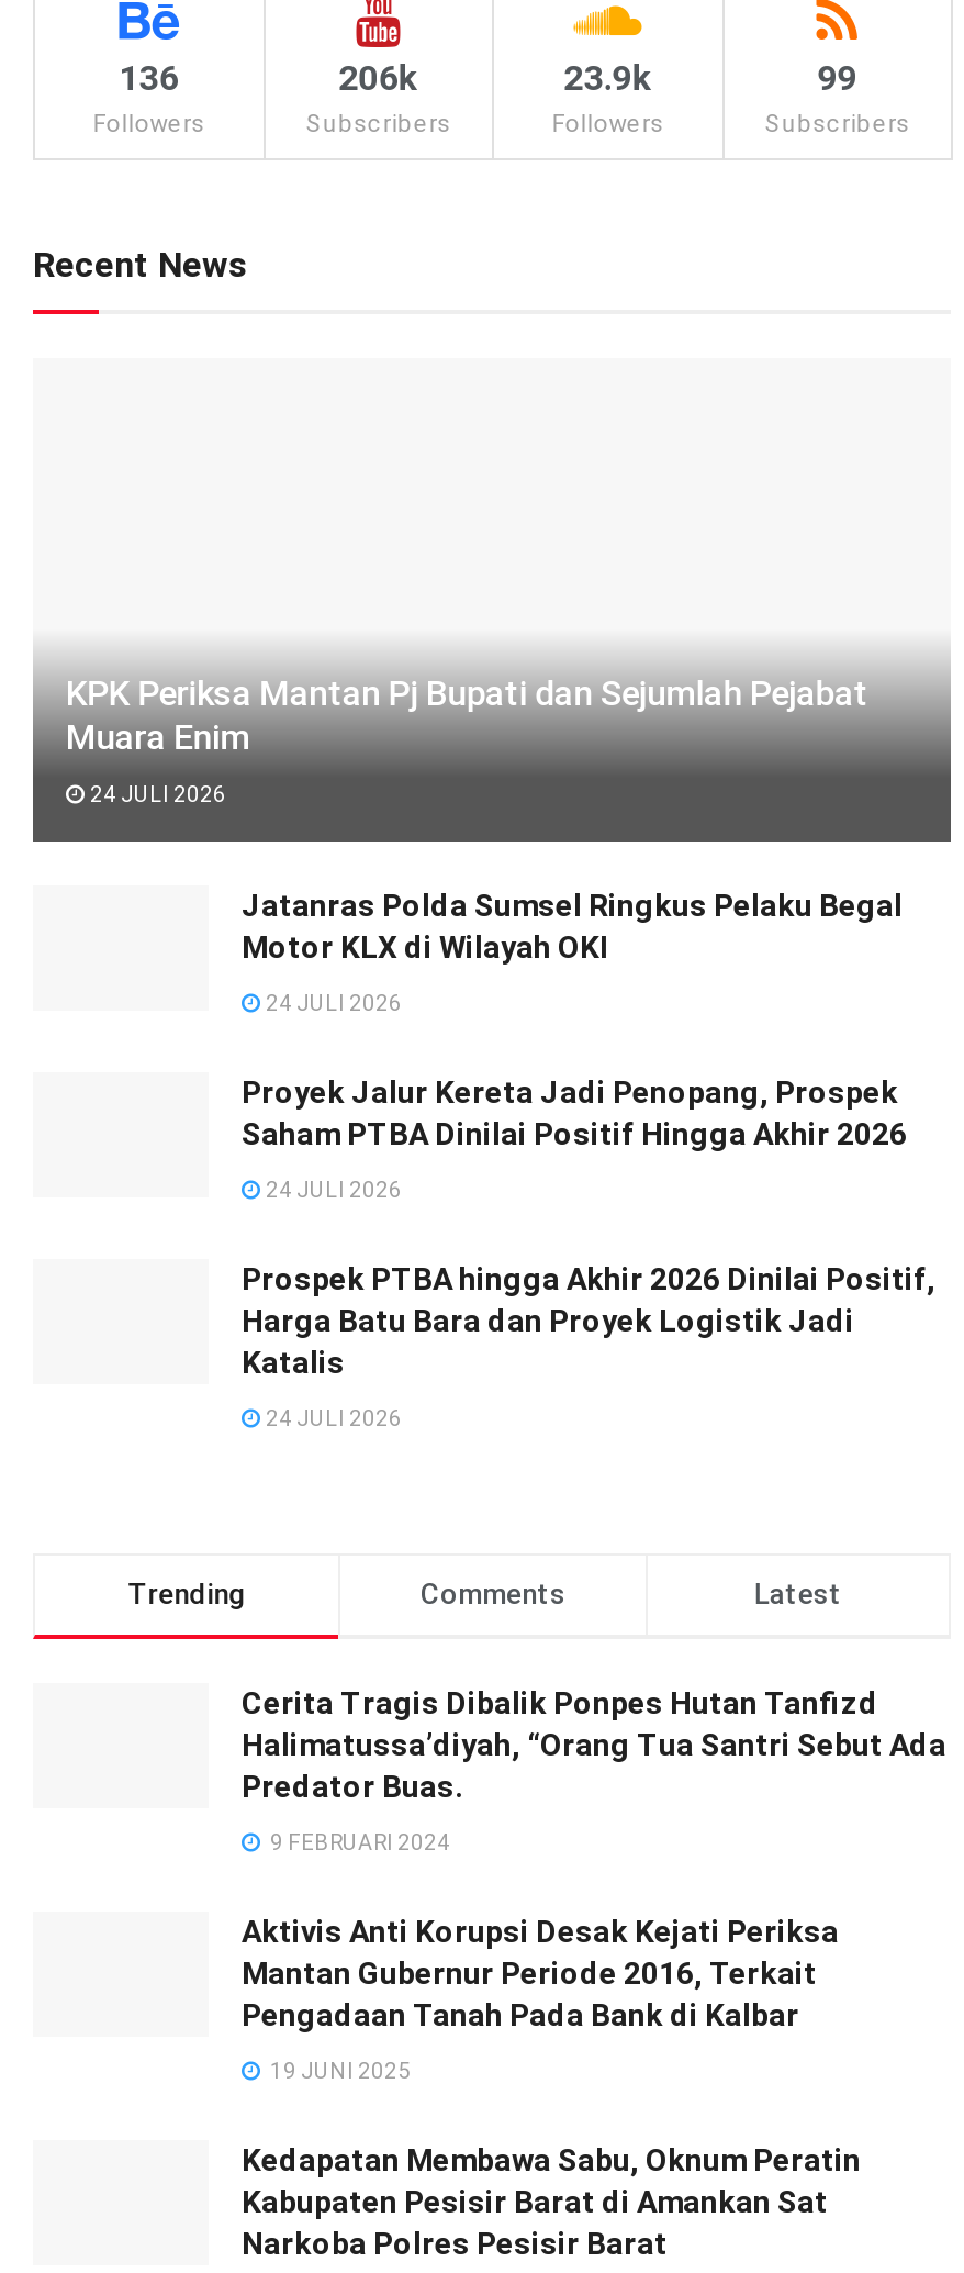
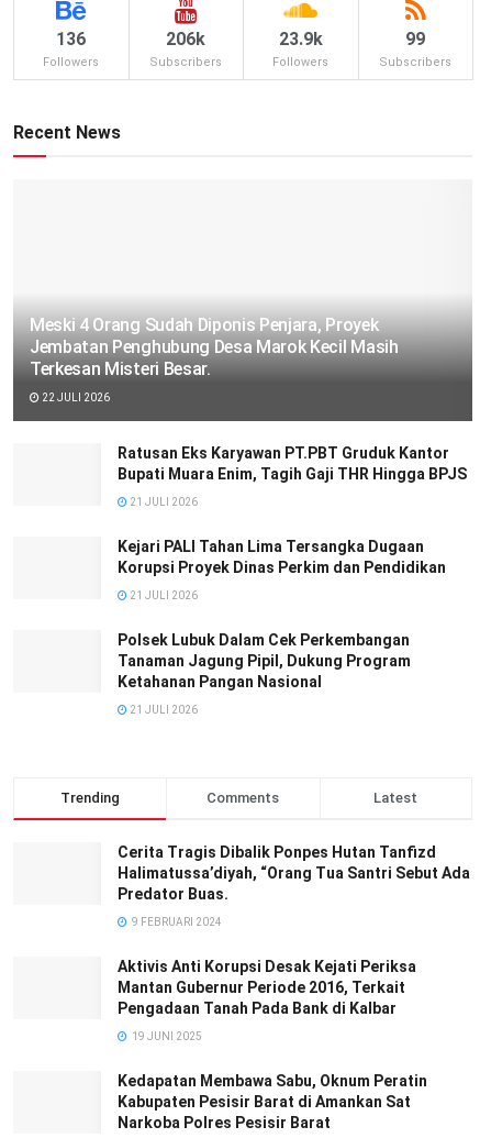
[66,672,868,758] KPK Periksa Mantan Pj Bupati dan Sejumlah Pejabat | Muara Enim -> [30,314,398,379] Meski 4 Orang Sudah Diponis Penjara, Proyek | Jembatan Penghubung Desa Marok Kecil Masih | Terkesan Misteri Besar.
[86,782,226,806] 24 JULI 2026 -> [40,391,110,403] 22 JULI 2026
[242,887,903,964] Jatanras Polda Sumsel Ringkus Pelaku Begal | Motor KLX di Wilayah OKI -> [118,444,470,482] Ratusan Eks Karyawan PT.PBT Gruduk Kantor | Bupati Muara Enim, Tagih Gaji THR Hingga BPJS
[261,990,402,1015] 24 JULI 2026 -> [127,496,198,508] 21 JULI 2026
[242,1074,907,1151] Proyek Jalur Kereta Jadi Penopang, Prospek | Saham PTBA Dinilai Positif Hingga Akhir 2026 -> [118,537,446,576] Kejari PALI Tahan Lima Tersangka Dugaan | Korupsi Proyek Dinas Perkim dan Pendidikan
[261,1177,402,1201] 24 JULI 2026 -> [127,589,198,601] 21 JULI 2026
[242,1261,935,1379] Prospek PTBA hingga Akhir 2026 Dinilai Positif, | Harga Batu Bara dan Proyek Logistik Jadi | Katalis -> [118,631,411,690] Polsek Lubuk Dalam Cek Perkembangan | Tanaman Jagung Pipil, Dukung Program | Ketahanan Pangan Nasional
[261,1406,402,1430] 24 JULI 2026 -> [127,703,198,716] 21 JULI 2026

